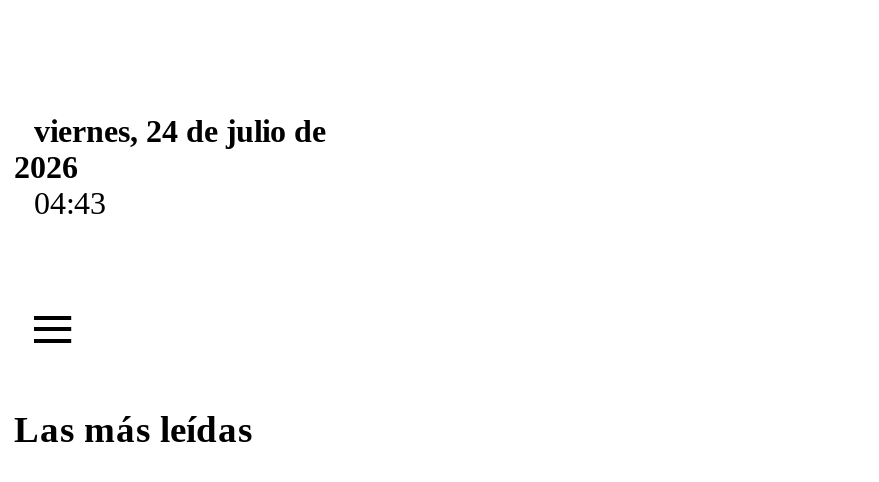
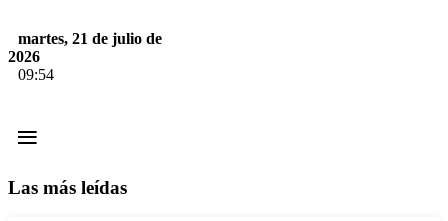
[34,114,326,148] viernes, 24 de julio de -> [18,30,162,47] martes, 21 de julio de
[34,186,106,220] 04:43 -> [18,66,54,83] 09:54

